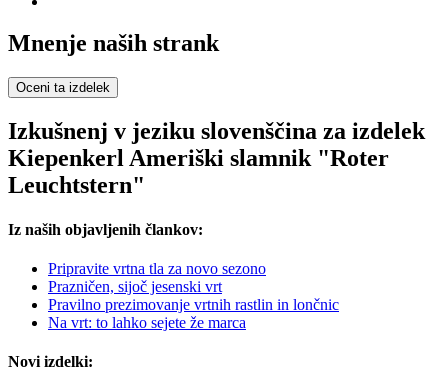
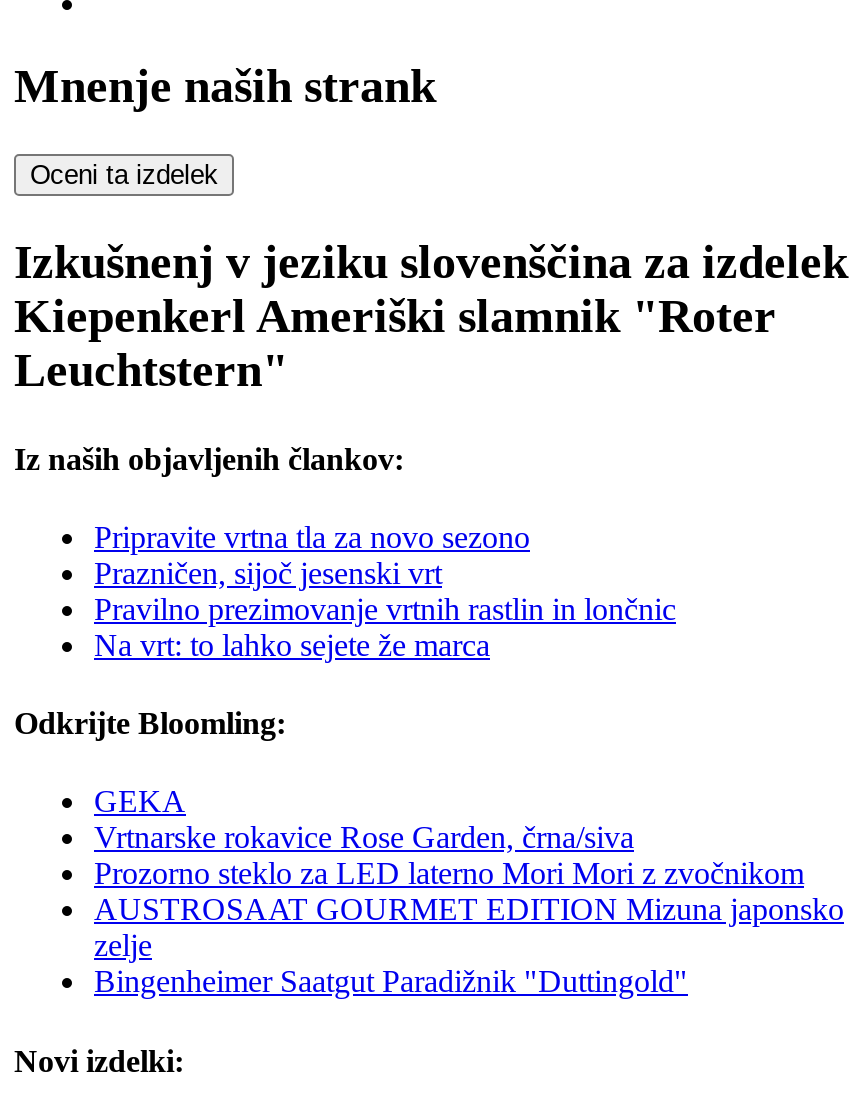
none -> [14,706,844,999] Odkrijte Bloomling: | GEKA | Vrtnarske rokavice Rose Garden, črna/siva | Prozorno steklo za LED laterno Mori Mori z zvočnikom | AUSTROSAAT GOURMET EDITION Mizuna japonsko | zelje | Bingenheimer Saatgut Paradižnik "Duttingold"

